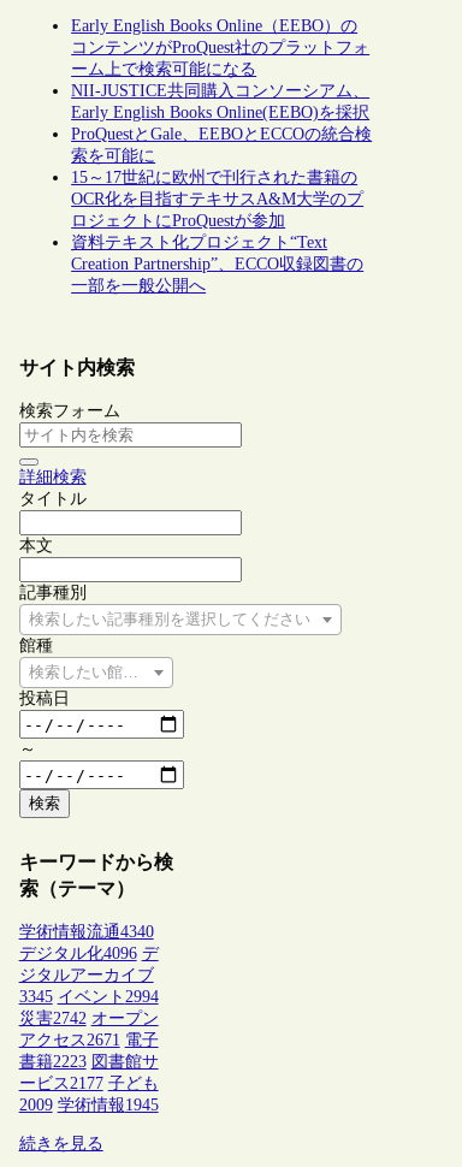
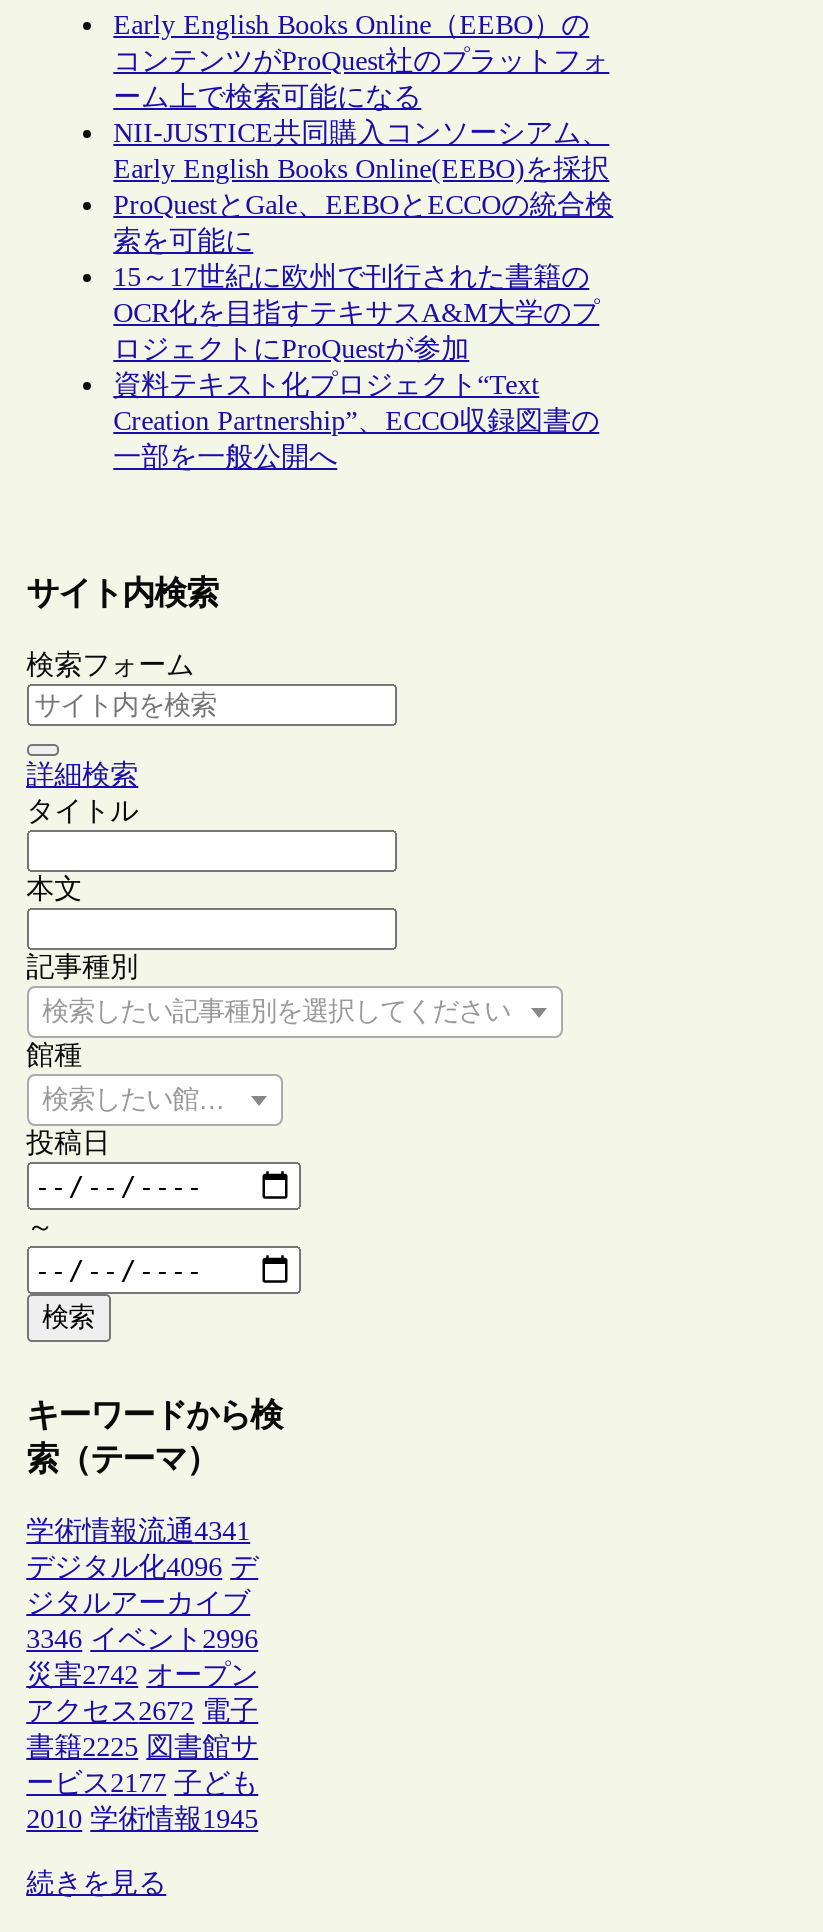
[19,923,154,941] 学術情報流通4340 -> [26,1516,250,1546] 学術情報流通4341
[19,988,158,1006] 3345 イベント2994 -> [26,1624,258,1654] 3346 イベント2996
[19,1031,158,1049] アクセス2671 電子 -> [26,1696,258,1726] アクセス2672 電子
[19,1053,158,1071] 書籍2223 図書館サ -> [26,1732,258,1762] 書籍2225 図書館サ
[19,1096,158,1114] 2009 学術情報1945 -> [26,1804,258,1834] 2010 学術情報1945

